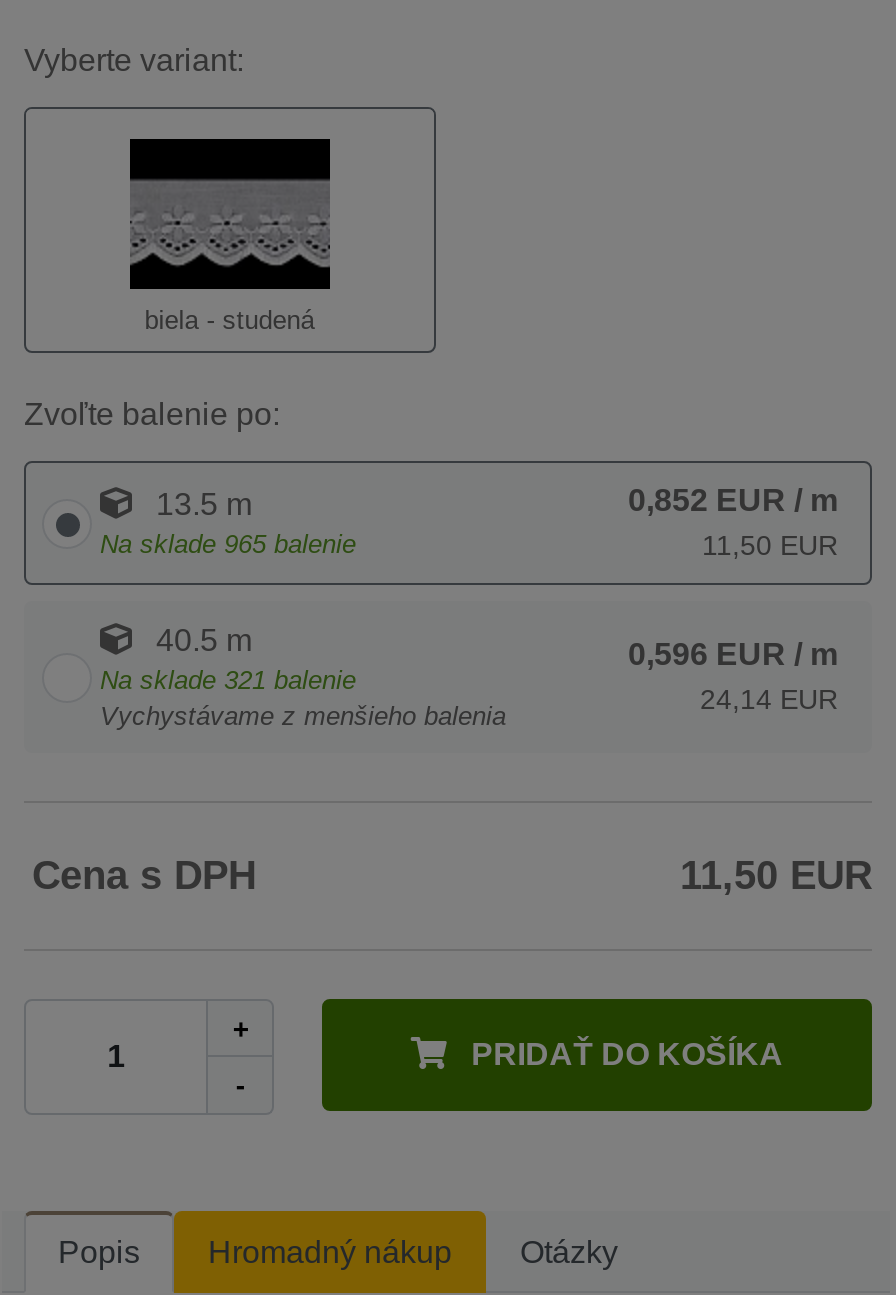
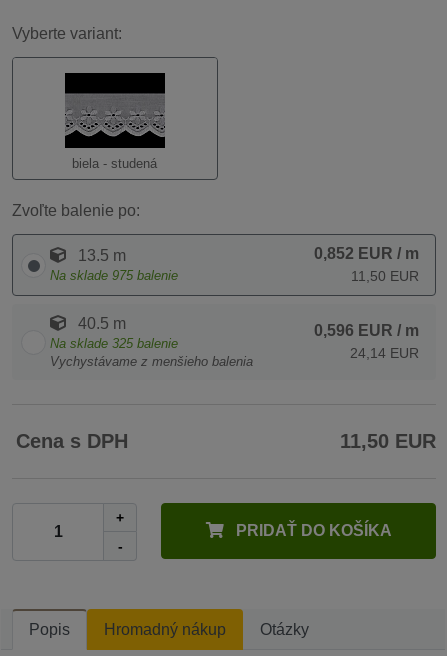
[100,529,356,559] Na sklade 965 balenie -> [50,268,178,283] Na sklade 975 balenie
[100,665,356,695] Na sklade 321 balenie -> [50,336,178,351] Na sklade 325 balenie

